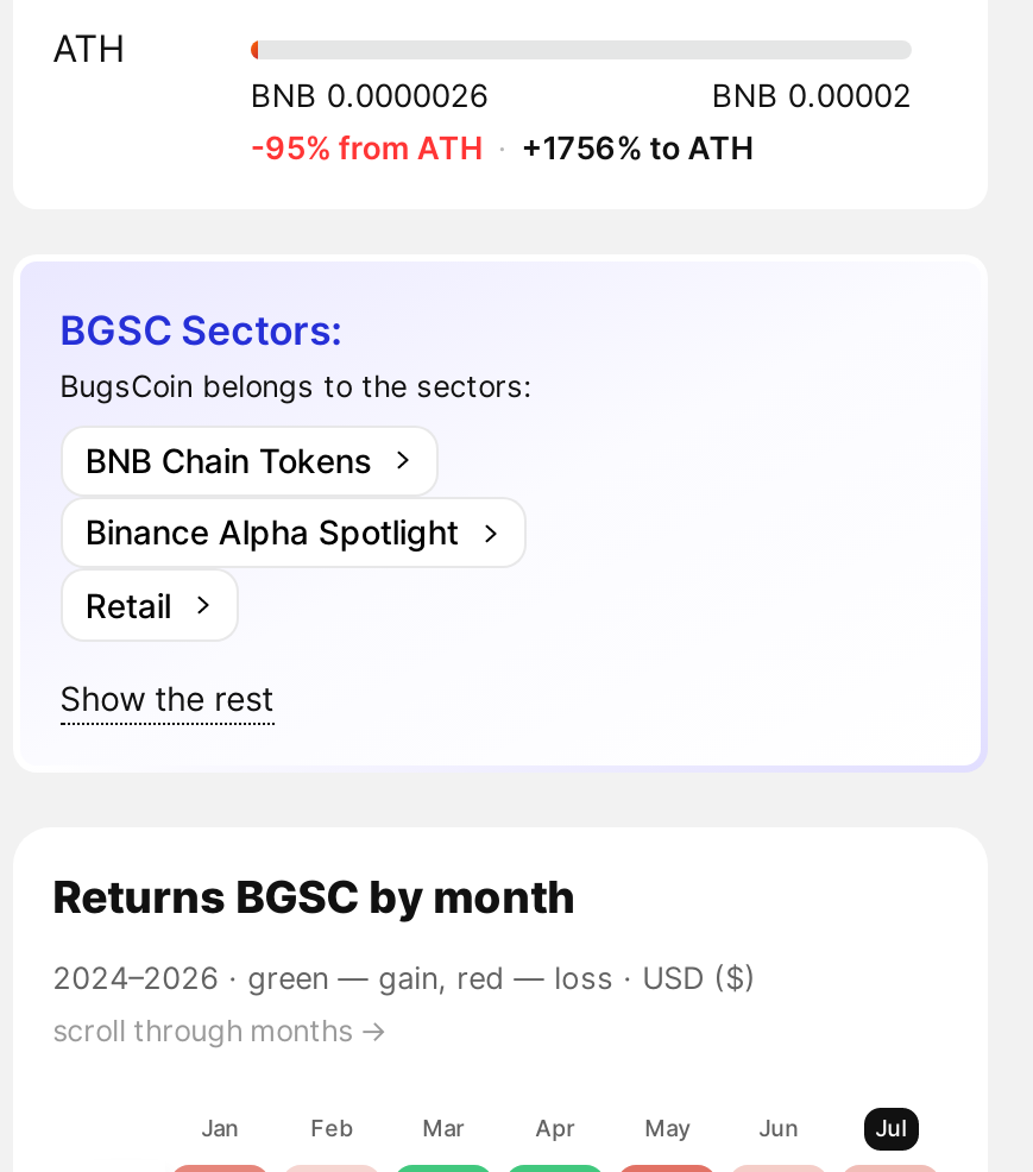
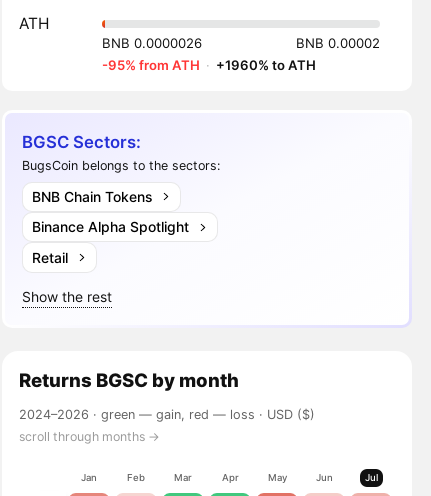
[251,129,754,167] -95% from ATH · +1756% to ATH -> [102,57,316,73] -95% from ATH · +1960% to ATH

